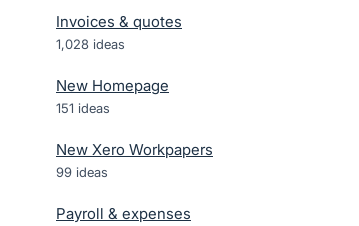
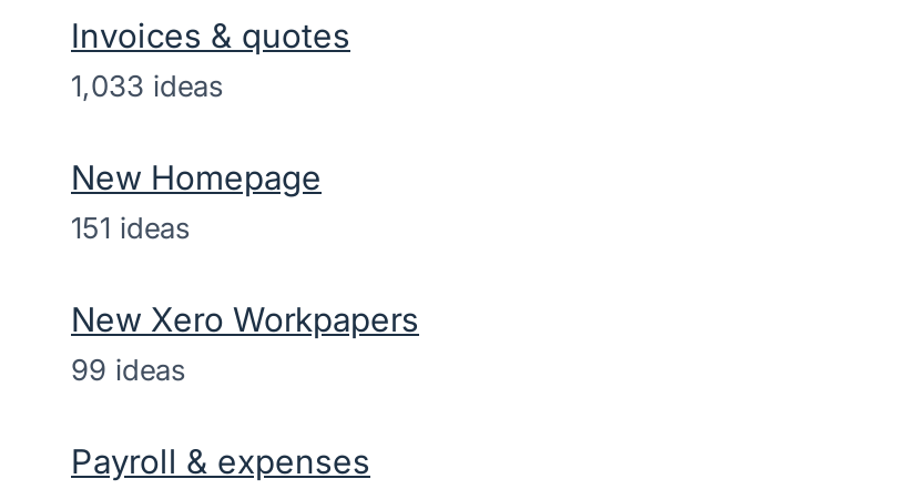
[56,36,125,52] 1,028 ideas -> [71,68,224,103] 1,033 ideas

